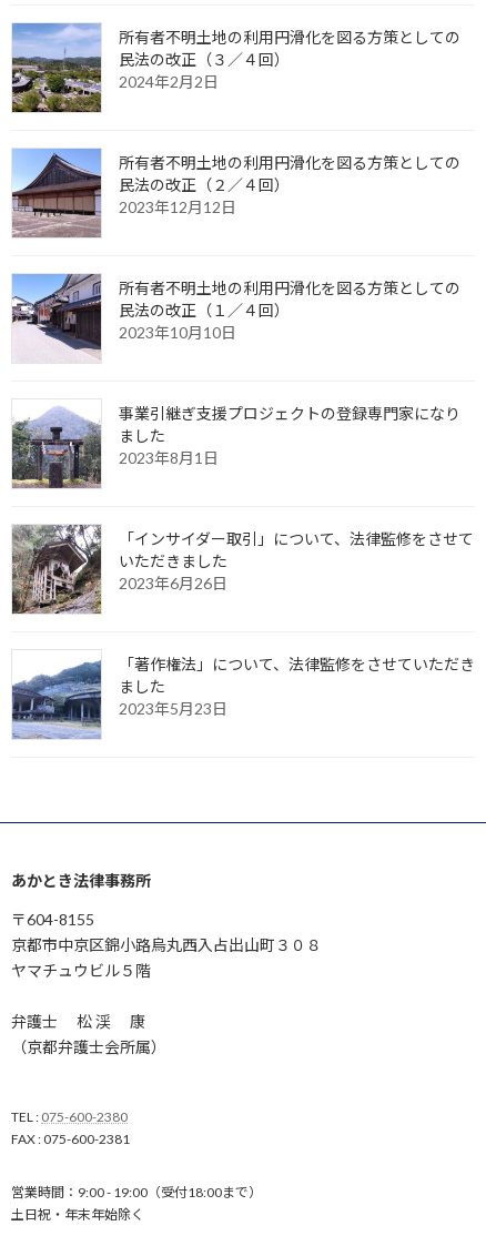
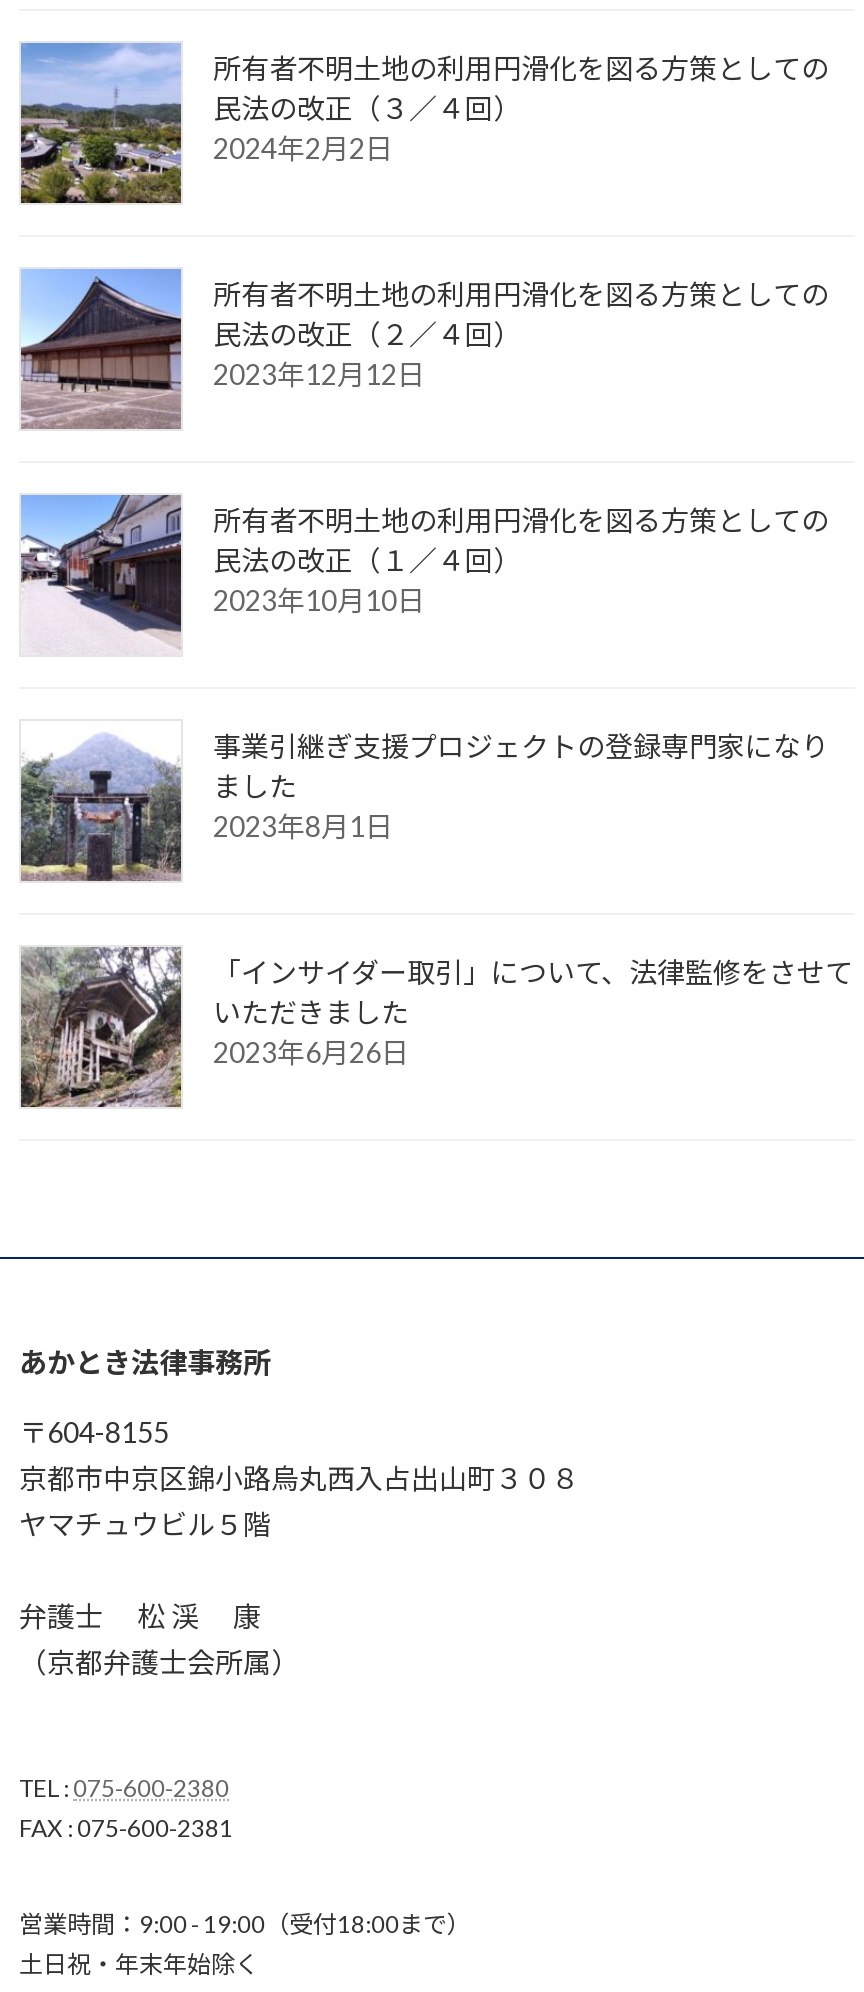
[11,654,475,740] [image] | 「著作権法」について、法律監修をさせていただき | ました | 2023年5月23日 -> none

